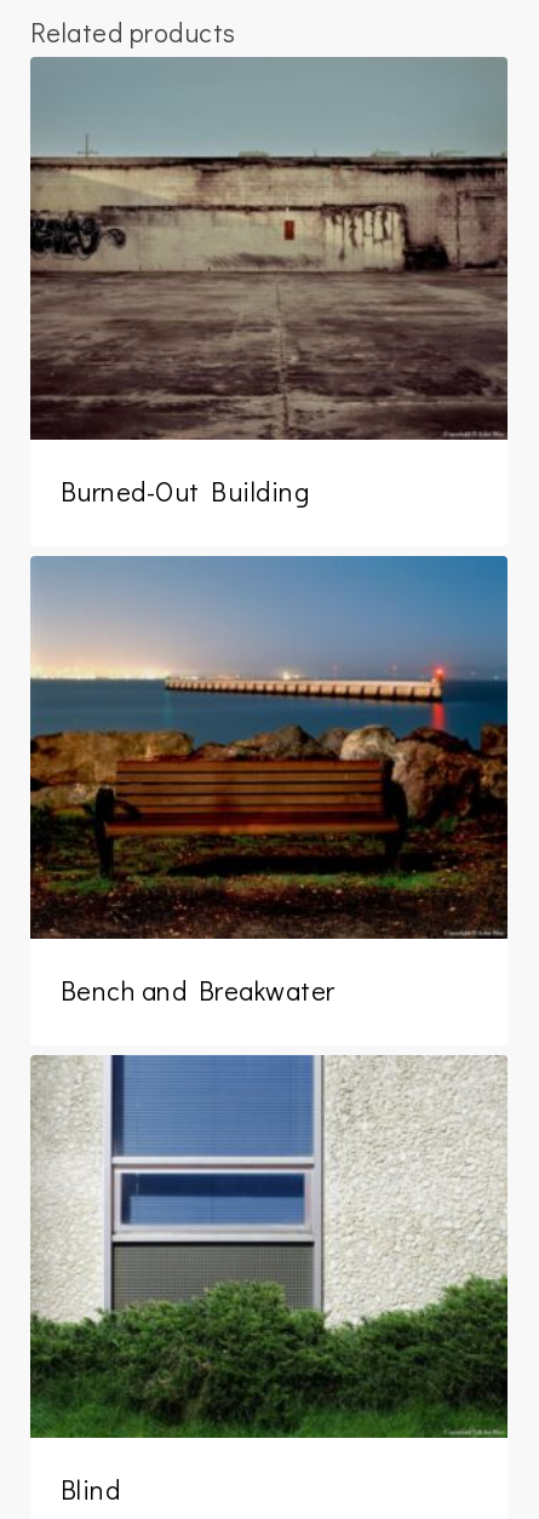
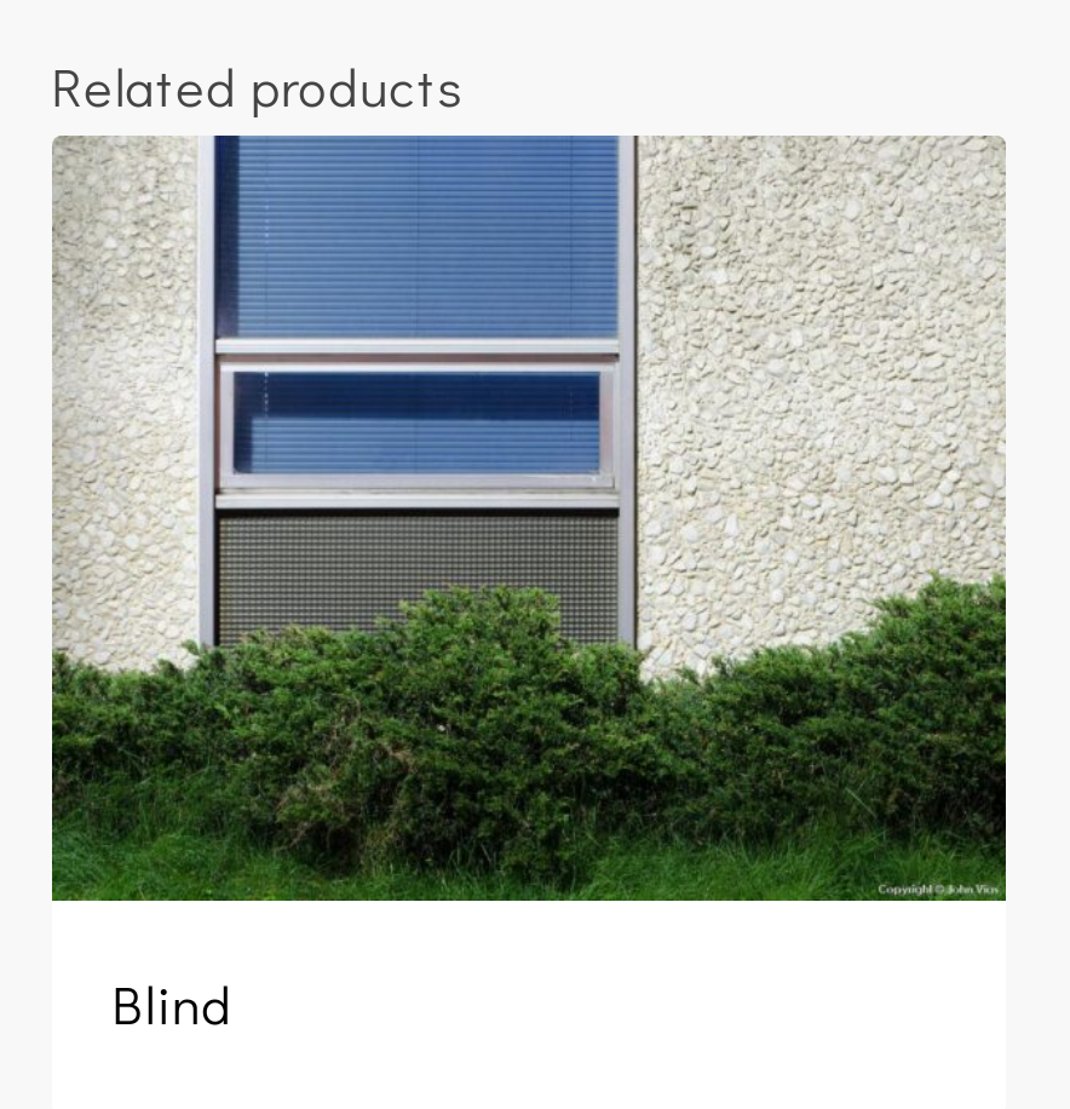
[29,57,509,509] [image] | Burned-Out Building -> none
[29,555,509,1008] [image] | Bench and Breakwater -> none

